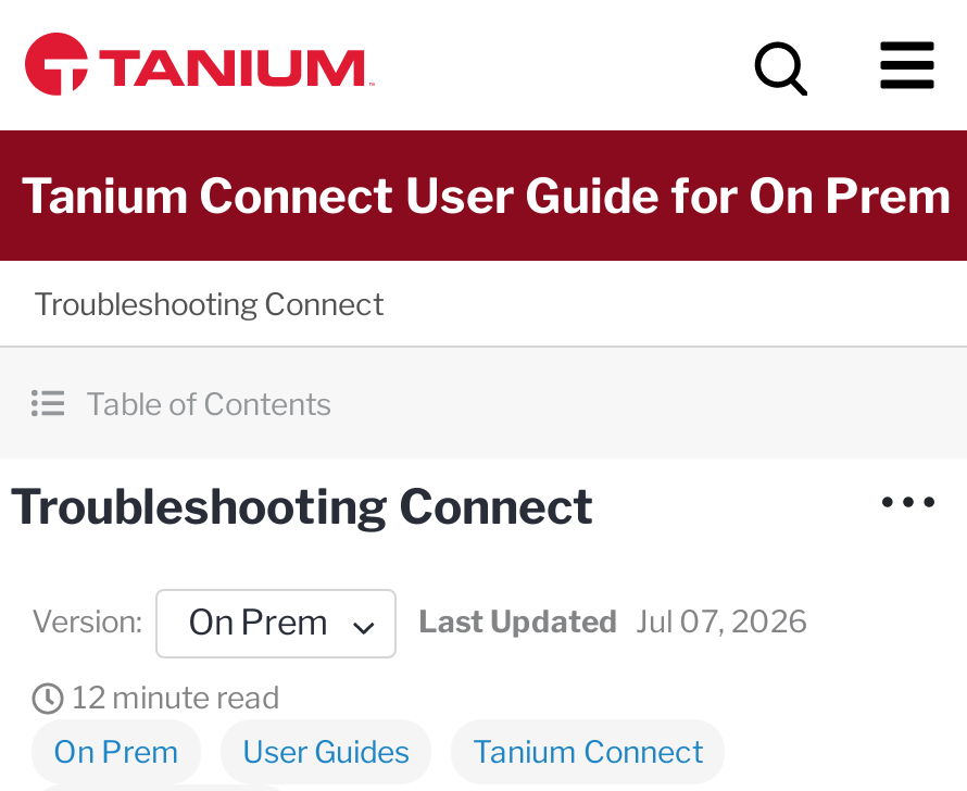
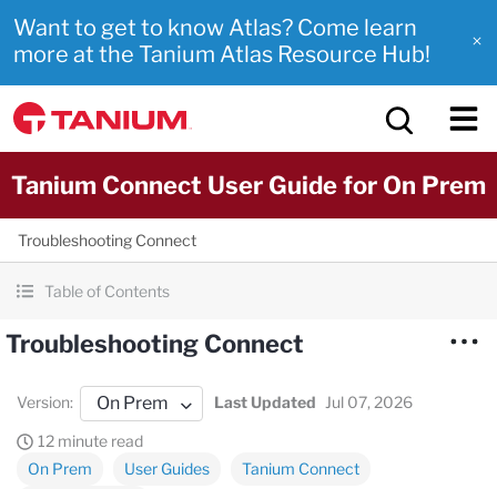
none -> [13,14,430,68] Want to get to know Atlas? Come learn | more at the Tanium Atlas Resource Hub!

